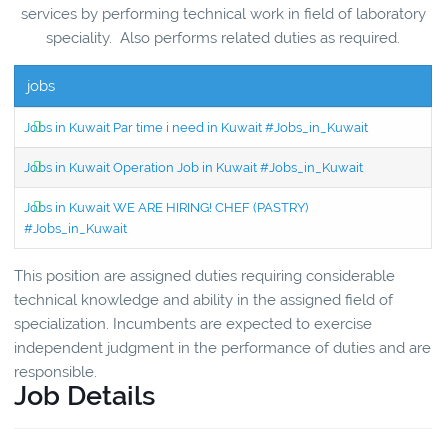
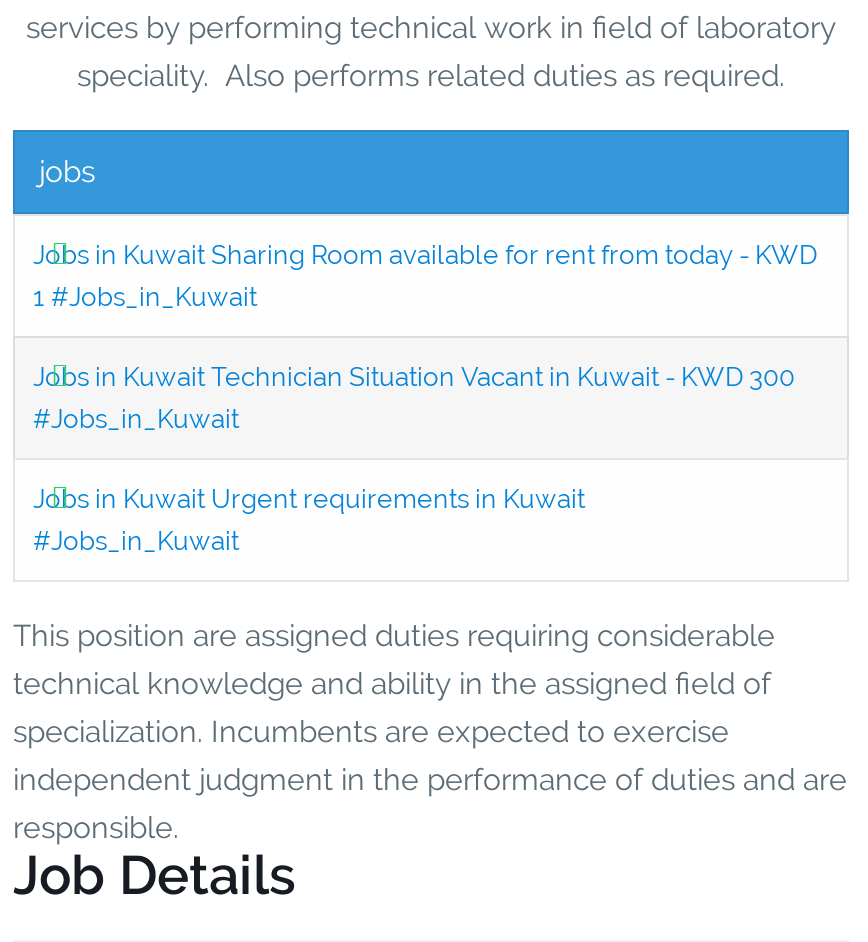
[24,120,368,135] Jobs in Kuwait Par time i need in Kuwait #Jobs_in_Kuwait -> [33,239,817,311] Jobs in Kuwait Sharing Room available for rent from today - KWD | 1 #Jobs_in_Kuwait
[24,160,363,175] Jobs in Kuwait Operation Job in Kuwait #Jobs_in_Kuwait -> [33,361,795,433] Jobs in Kuwait Technician Situation Vacant in Kuwait - KWD 300 | #Jobs_in_Kuwait
[24,200,308,215] Jobs in Kuwait WE ARE HIRING! CHEF (PASTRY) -> [33,483,585,513] Jobs in Kuwait Urgent requirements in Kuwait

